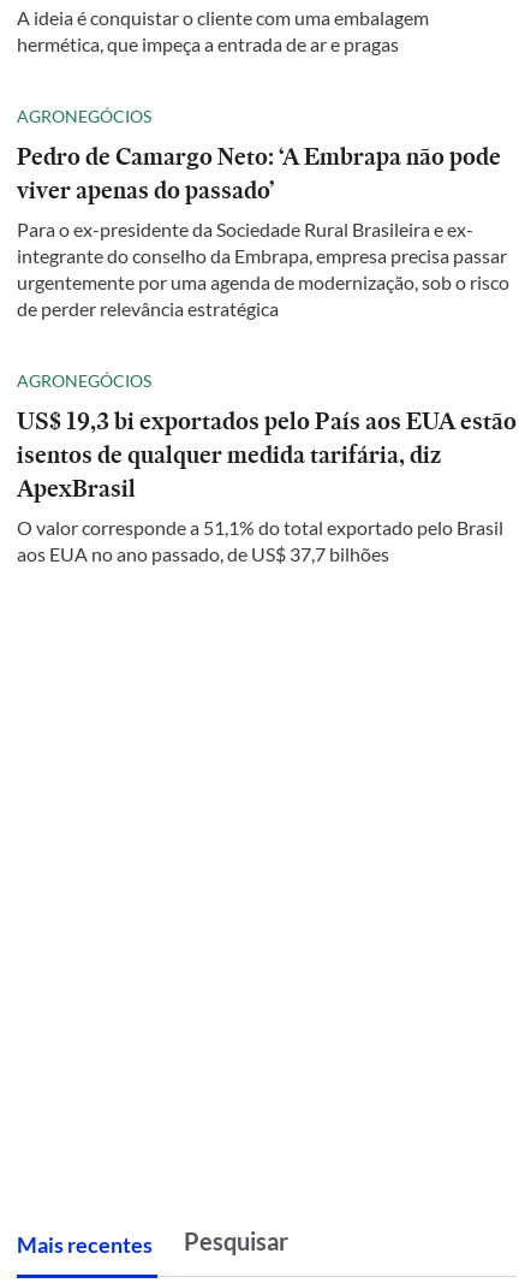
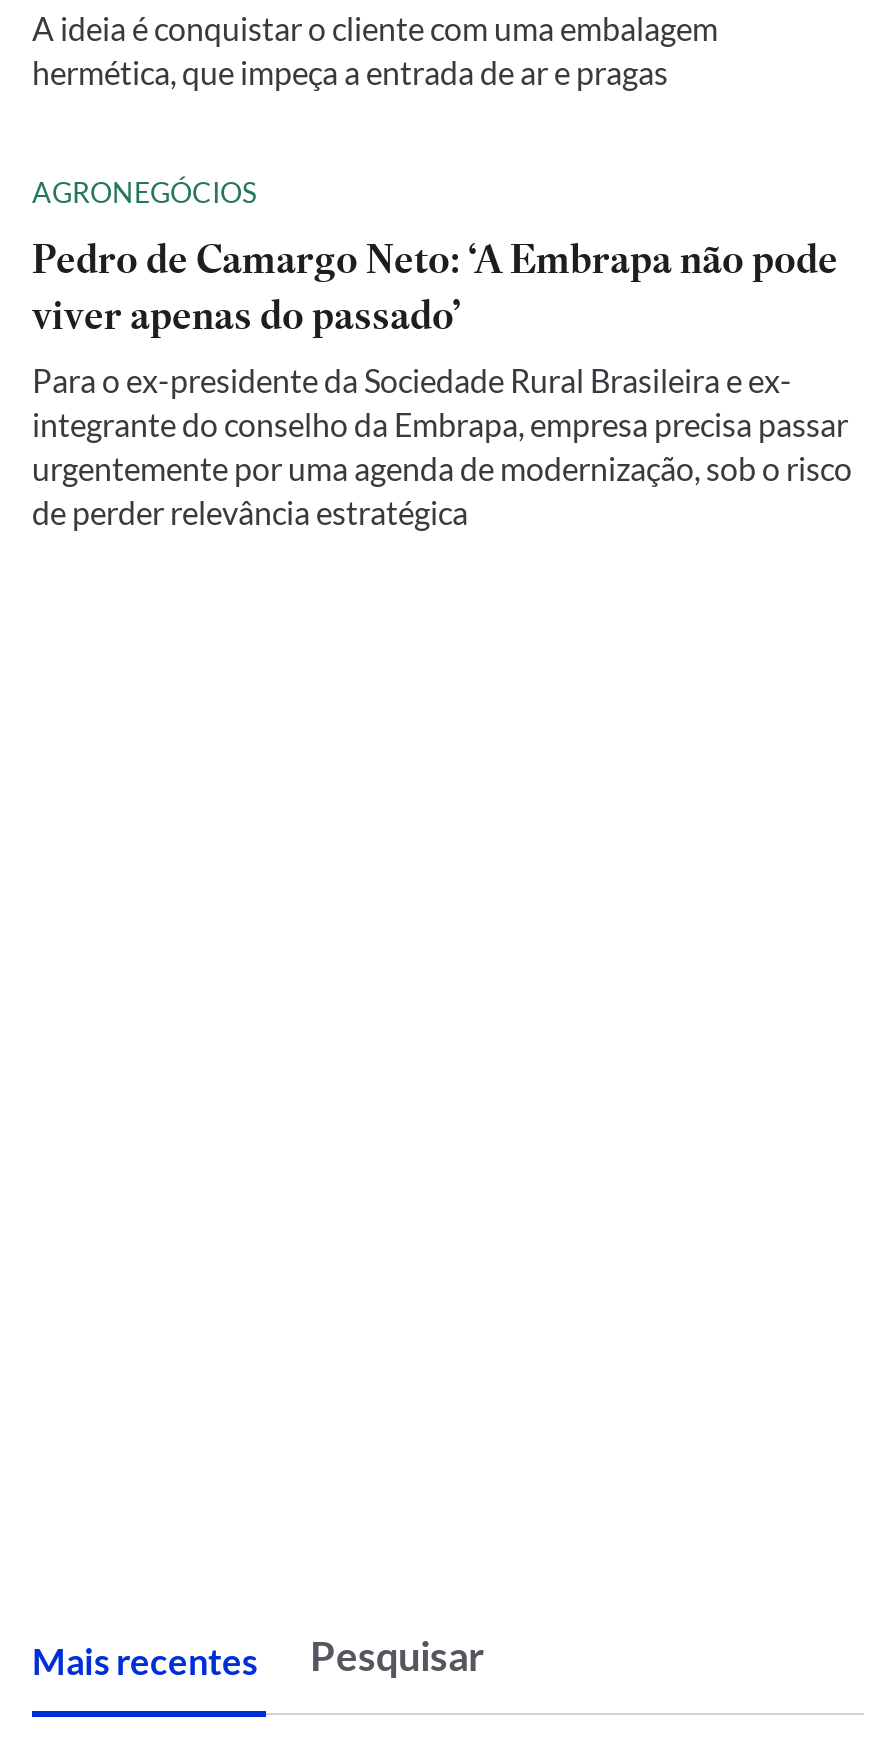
[17,370,517,565] AGRONEGÓCIOS | US$ 19,3 bi exportados pelo País aos EUA estão | isentos de qualquer medida tarifária, diz | ApexBrasil | O valor corresponde a 51,1% do total exportado pelo Brasil | aos EUA no ano passado, de US$ 37,7 bilhões -> none

